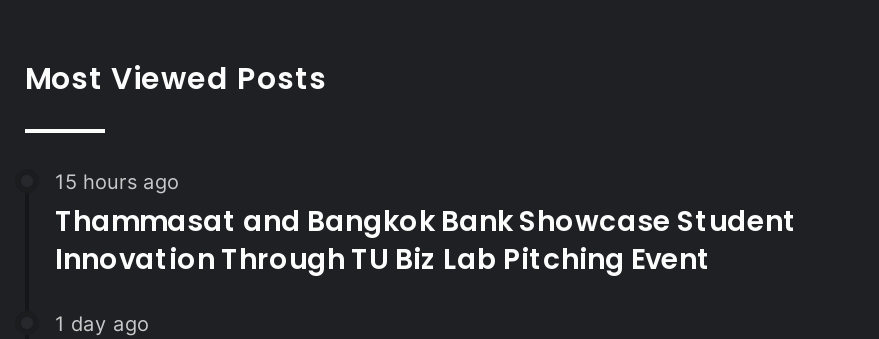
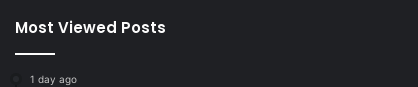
[55,168,797,278] 15 hours ago | Thammasat and Bangkok Bank Showcase Student | Innovation Through TU Biz Lab Pitching Event -> none

